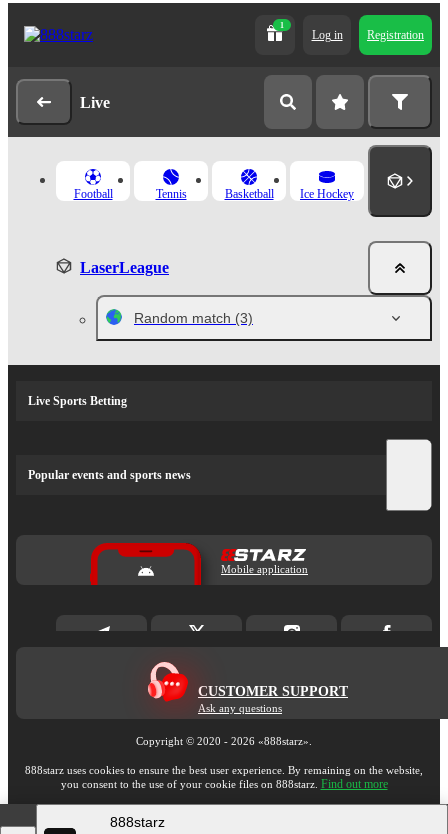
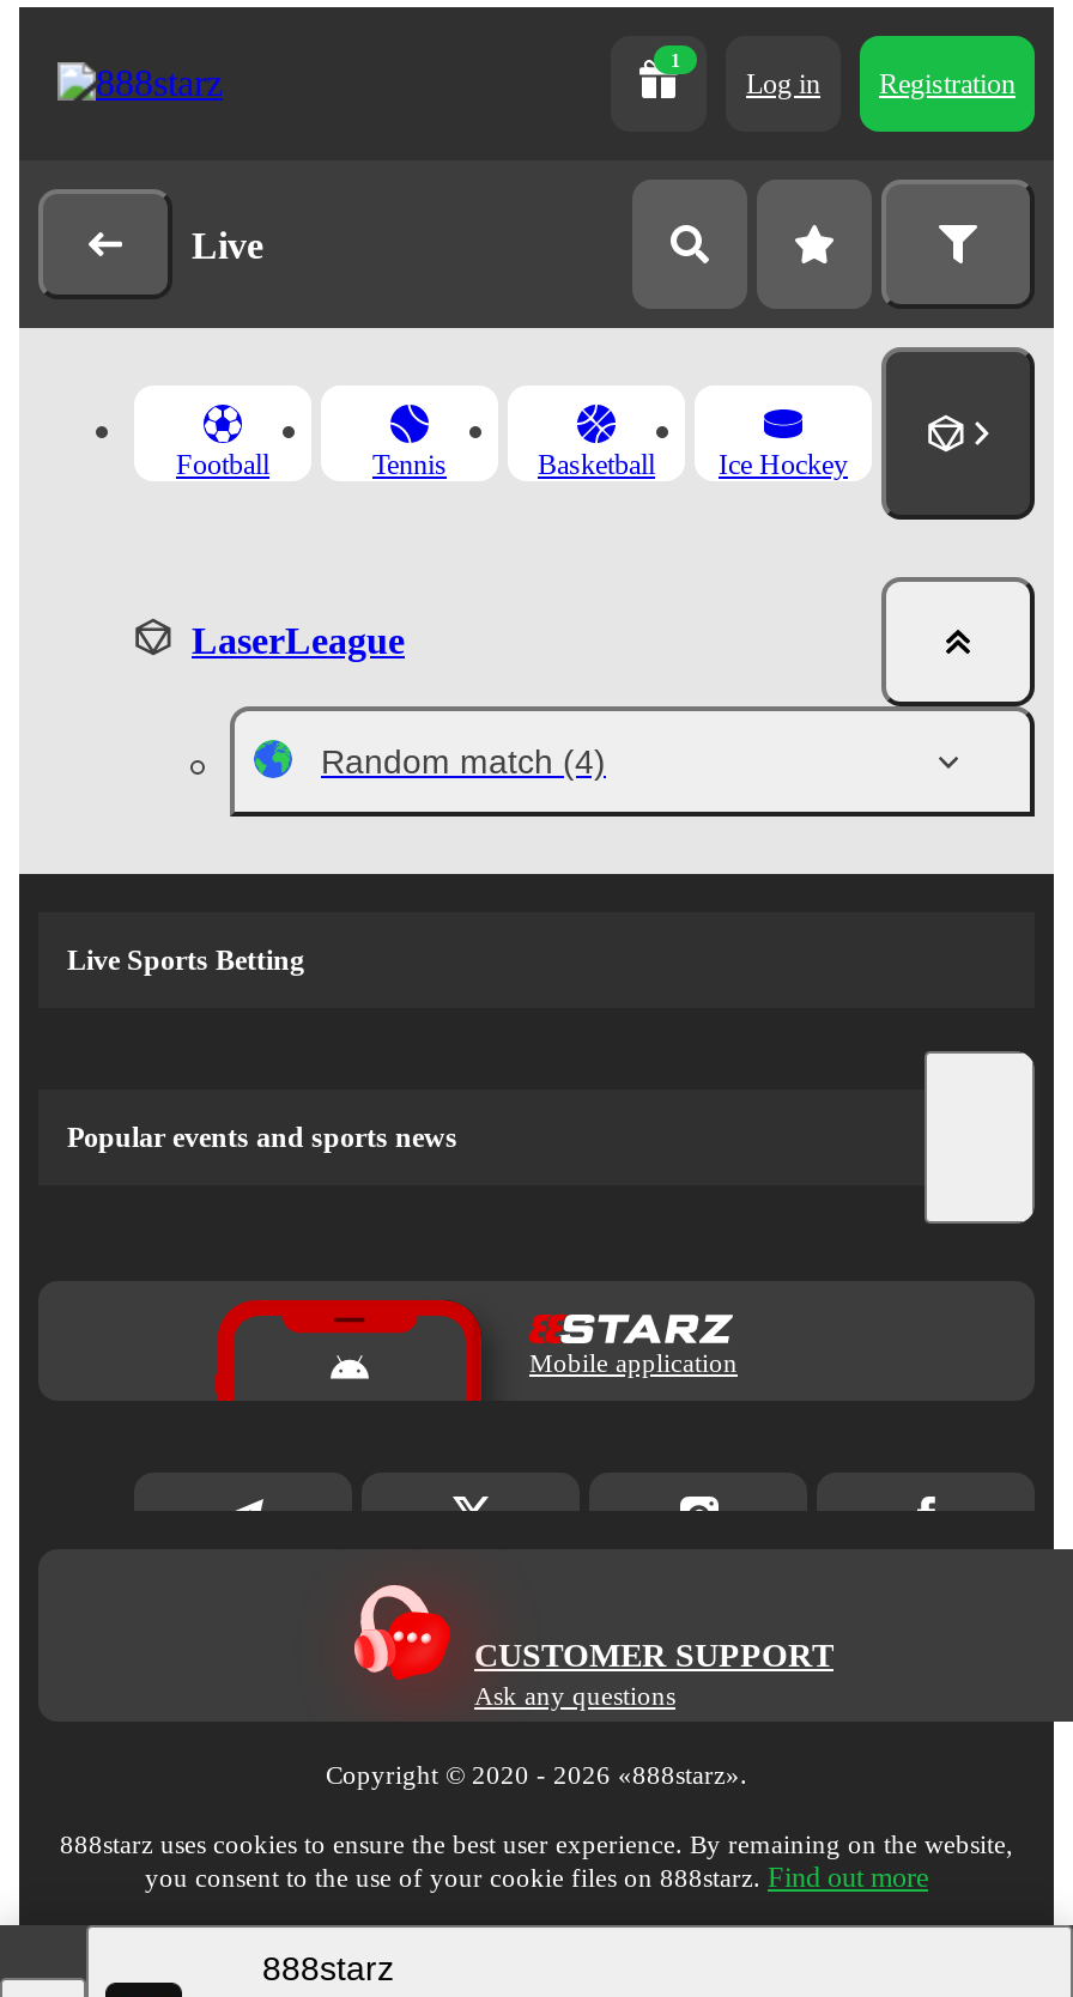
[134,310,253,326] Random match (3) -> [321,742,606,781] Random match (4)

